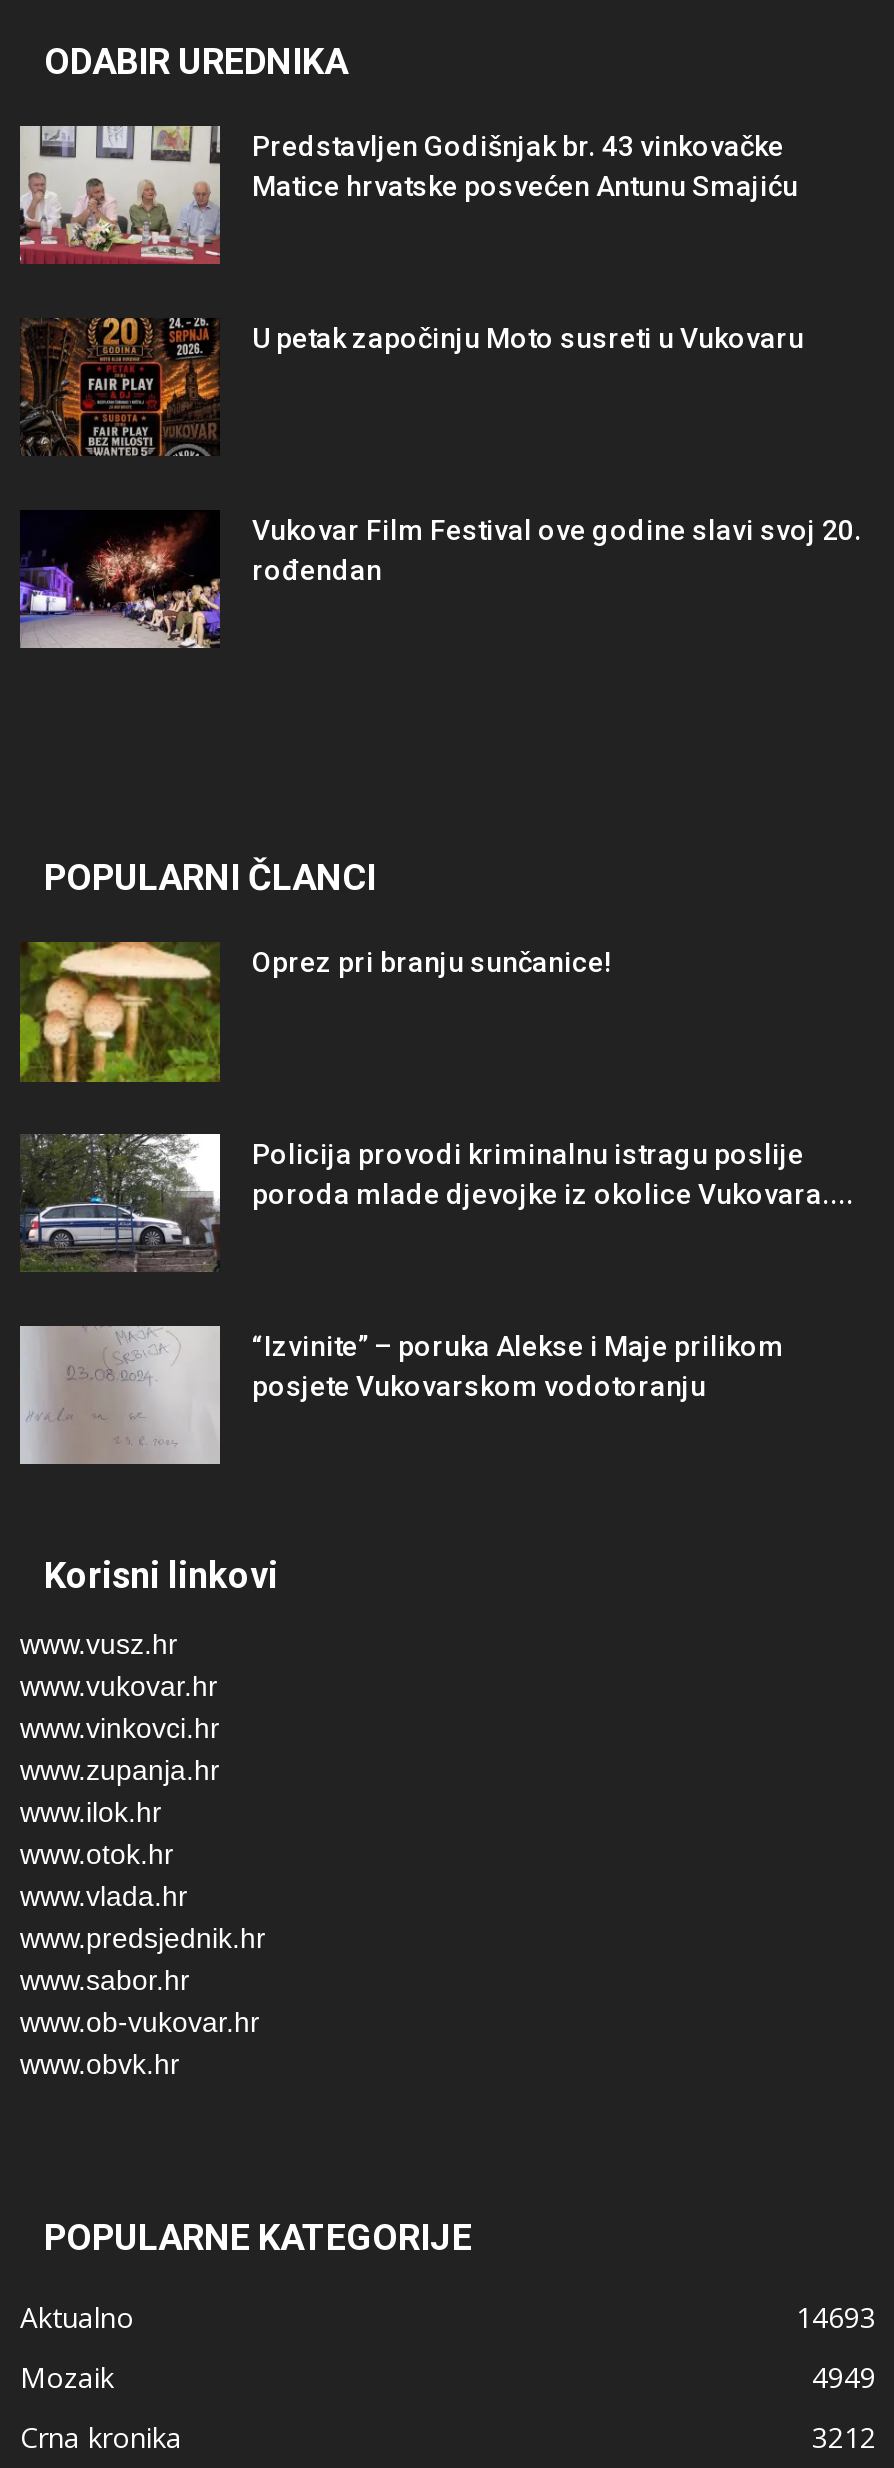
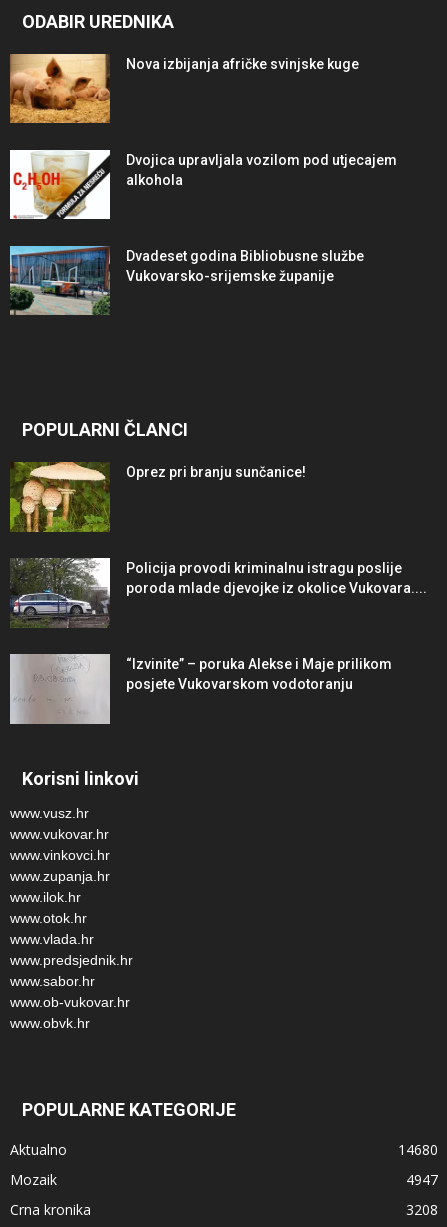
[18,124,798,266] [image] | Predstavljen Godišnjak br. 43 vinkovačke | Matice hrvatske posvećen Antunu Smajiću -> [9,53,359,124] [image] | Nova izbijanja afričke svinjske kuge
[20,316,804,456] [image] | U petak započinju Moto susreti u Vukovaru -> [9,149,397,220] [image] | Dvojica upravljala vozilom pod utjecajem | alkohola
[18,510,862,650] [image] | Vukovar Film Festival ove godine slavi svoj 20. | rođendan -> [9,245,364,315] [image] | Dvadeset godina Bibliobusne službe | Vukovarsko-srijemske županije
[796,2298,876,2336] 14693 -> [398,1140,438,1159] 14680
[812,2358,876,2396] 4949 -> [406,1170,438,1189] 4947
[812,2418,876,2456] 3212 -> [406,1200,438,1219] 3208

